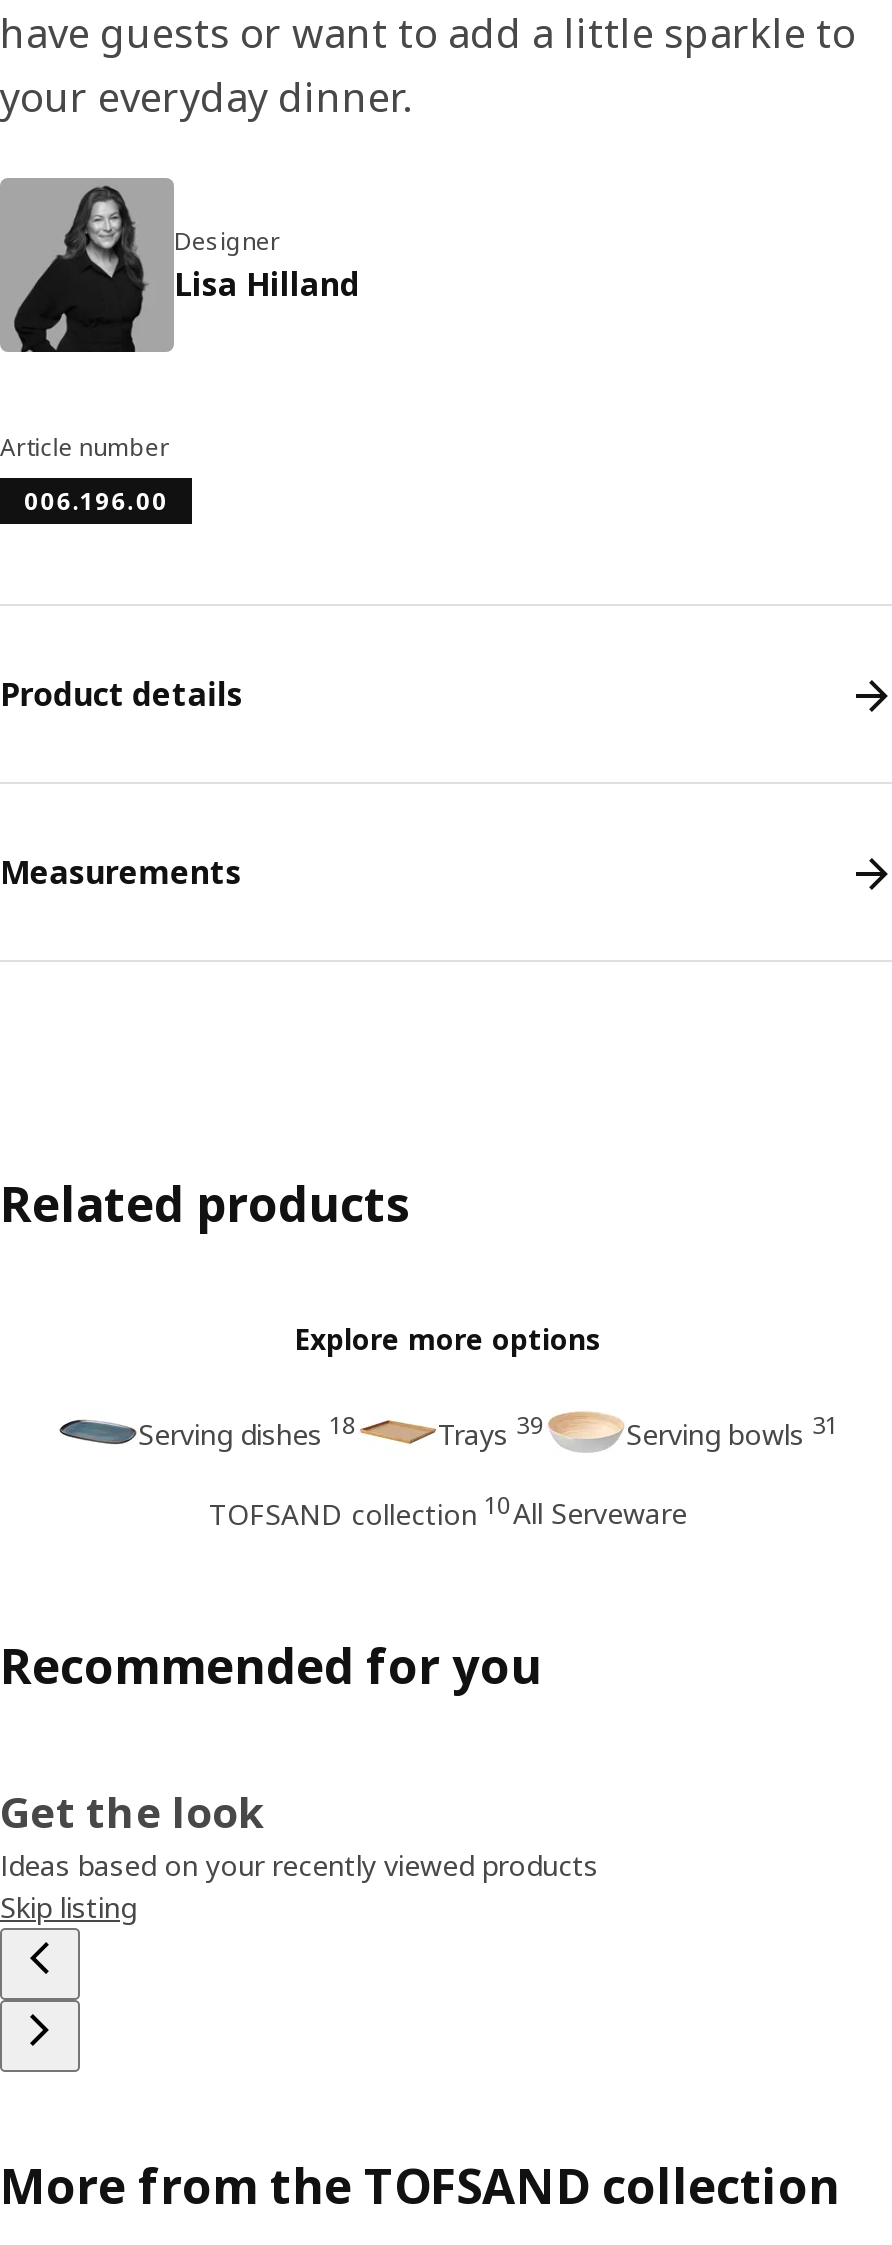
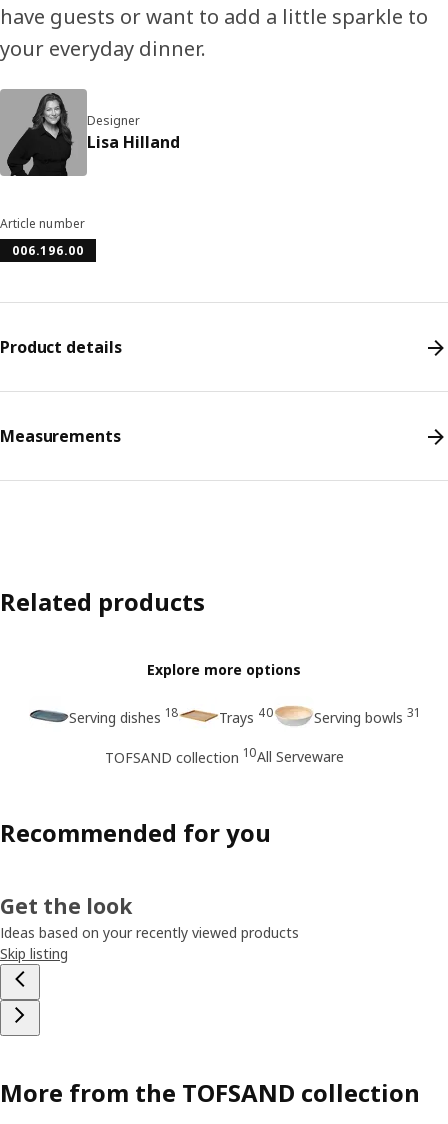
[138,1408,838,1454] Serving dishes 18 Trays 39 Serving bowls 31 -> [68,704,419,727] Serving dishes 18 Trays 40 Serving bowls 31

